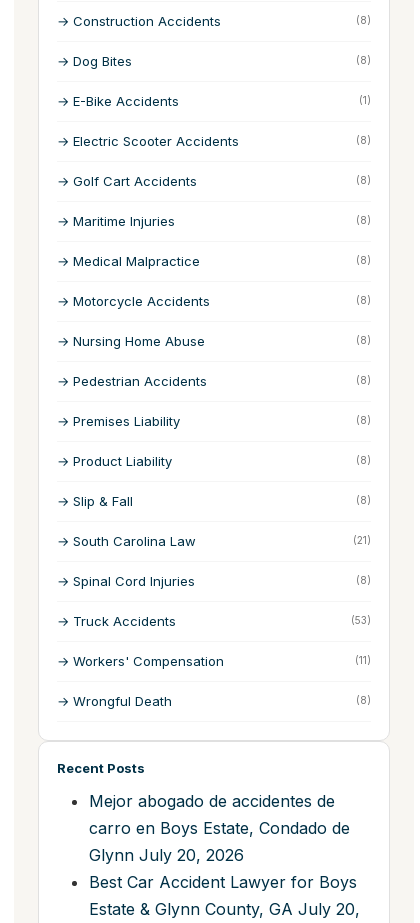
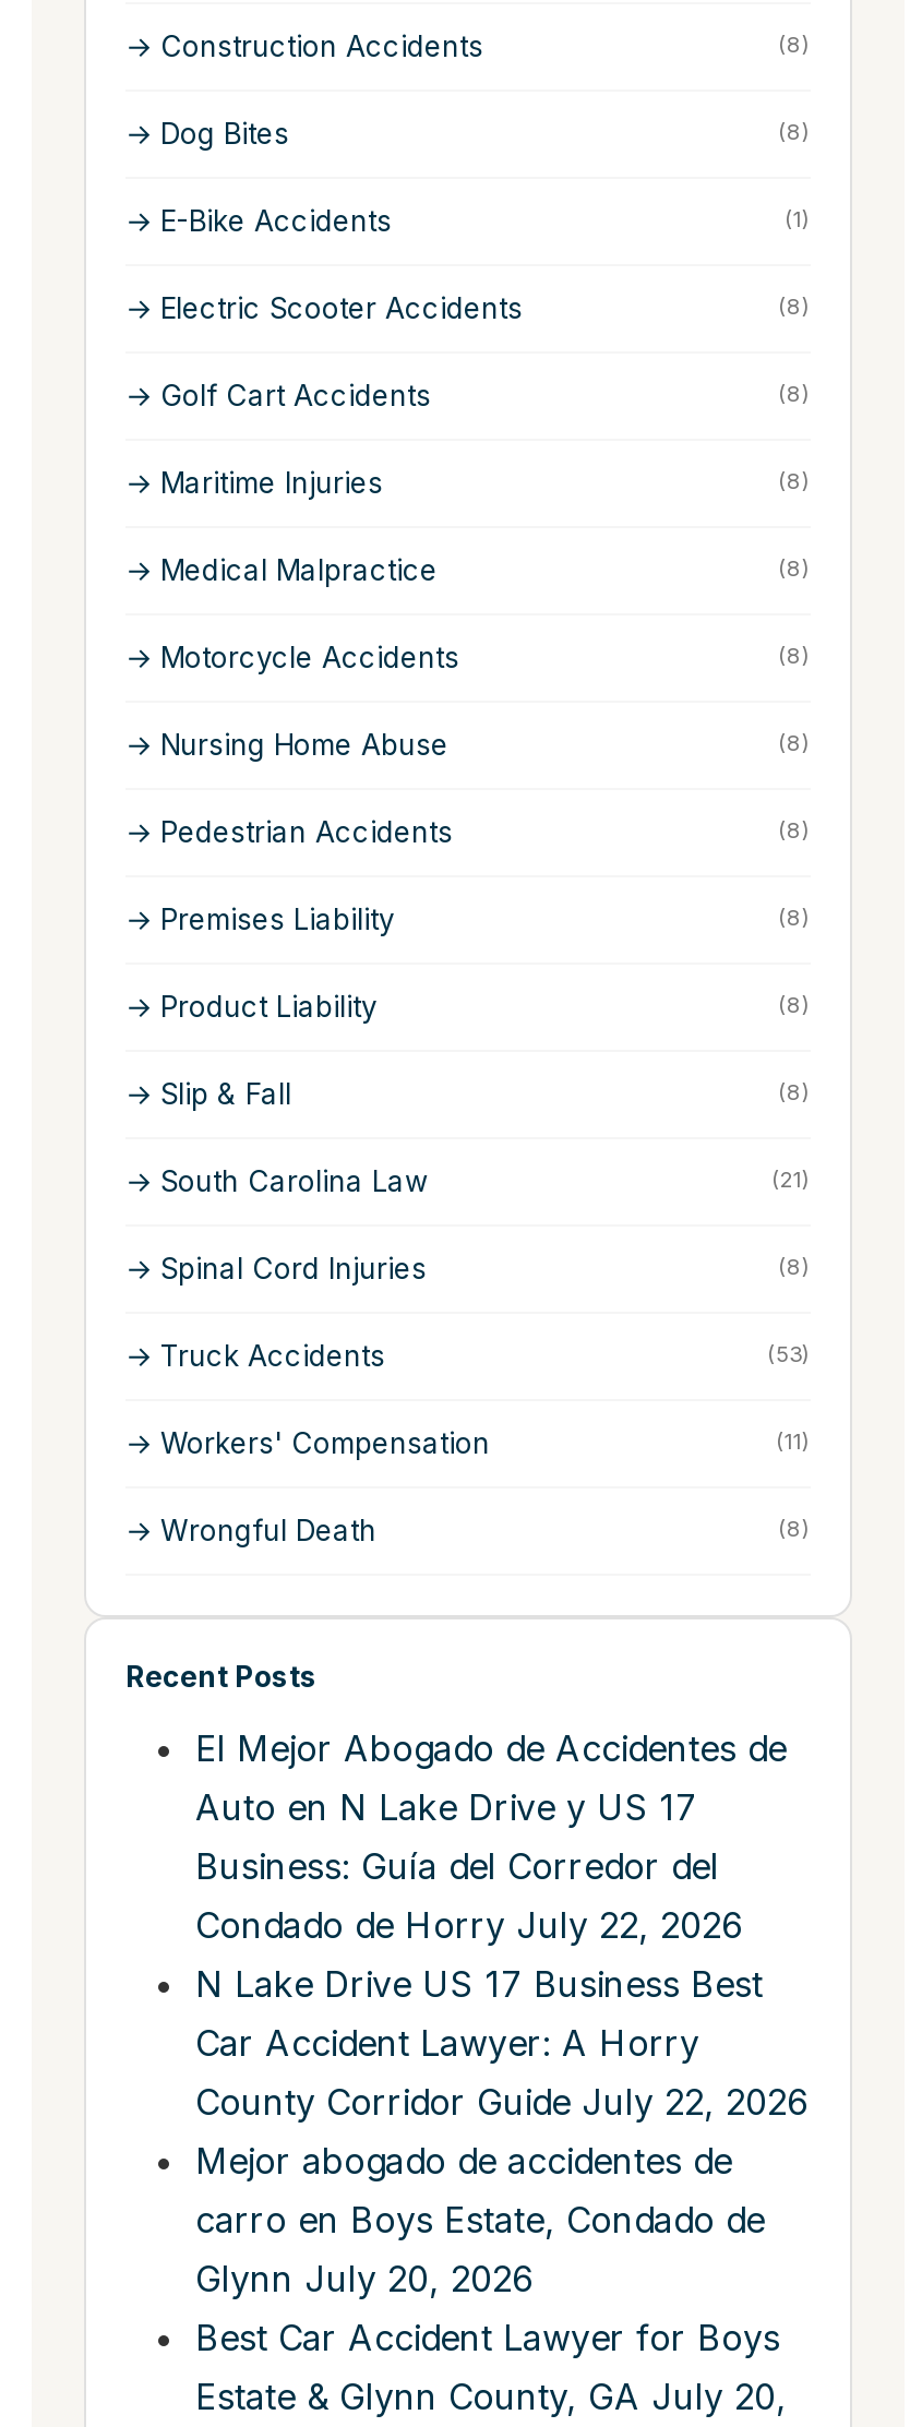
none -> [195,1726,809,2124] El Mejor Abogado de Accidentes de | Auto en N Lake Drive y US 17 | Business: Guía del Corredor del | Condado de Horry July 22, 2026 | N Lake Drive US 17 Business Best | Car Accident Lawyer: A Horry | County Corridor Guide July 22, 2026

